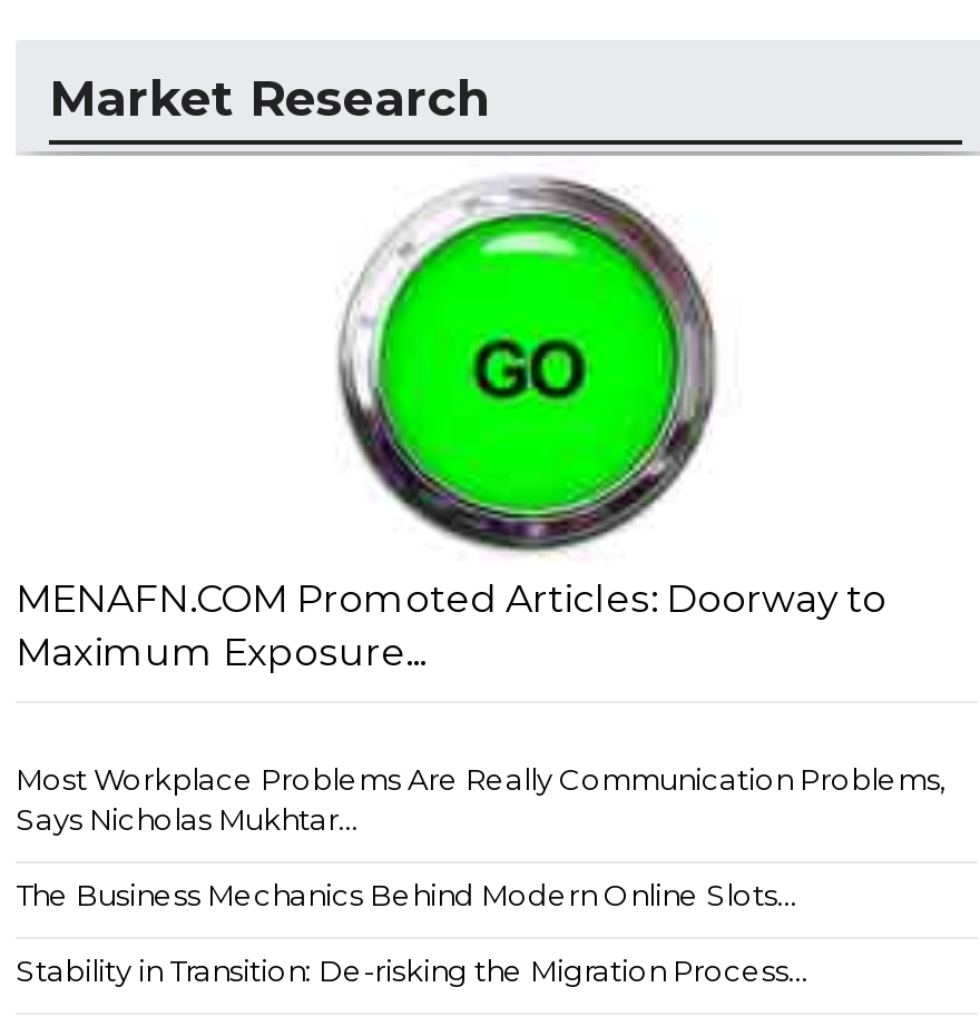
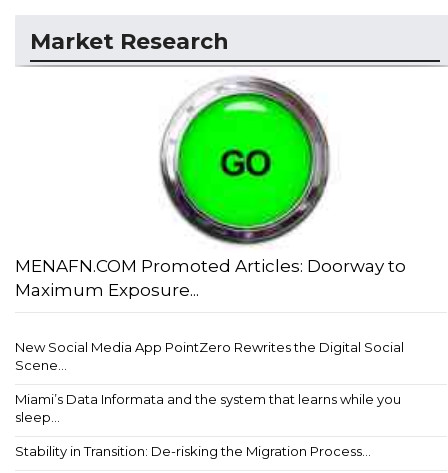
[16,761,947,837] Most Workplace Problems Are Really Communication Problems, | Says Nicholas Mukhtar... -> [15,339,404,373] New Social Media App PointZero Rewrites the Digital Social | Scene...
[16,877,797,912] The Business Mechanics Behind Modern Online Slots... -> [15,391,401,425] Miami’s Data Informata and the system that learns while you | sleep...

